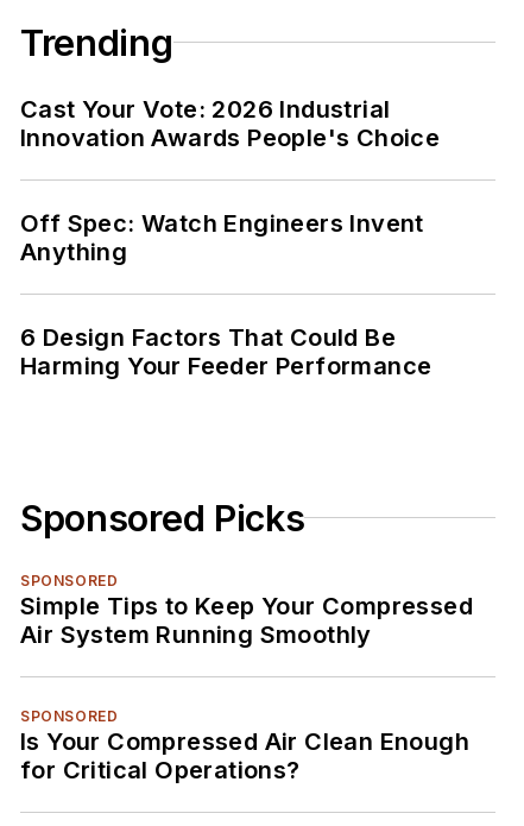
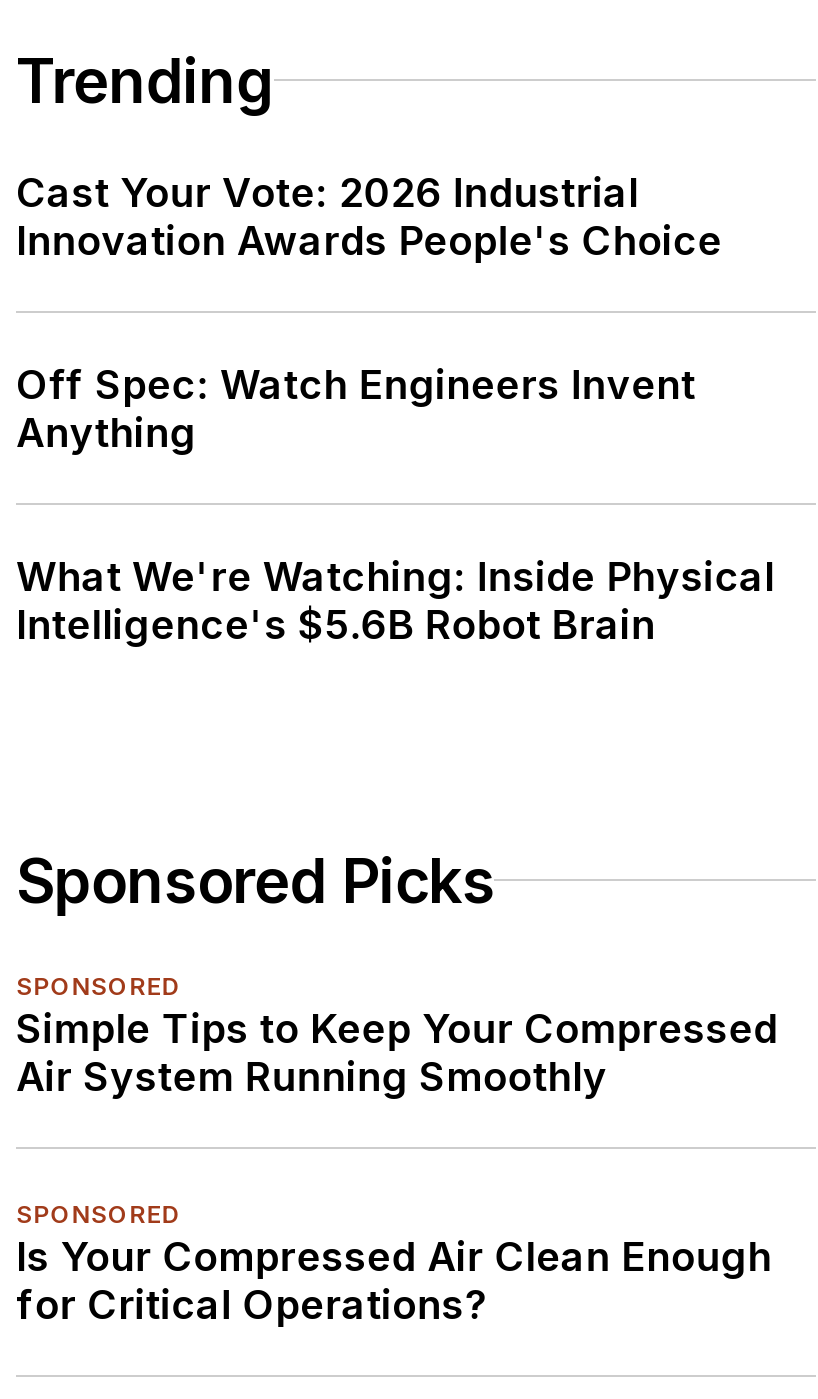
[20,323,432,380] 6 Design Factors That Could Be | Harming Your Feeder Performance -> [16,552,775,648] What We're Watching: Inside Physical | Intelligence's $5.6B Robot Brain

